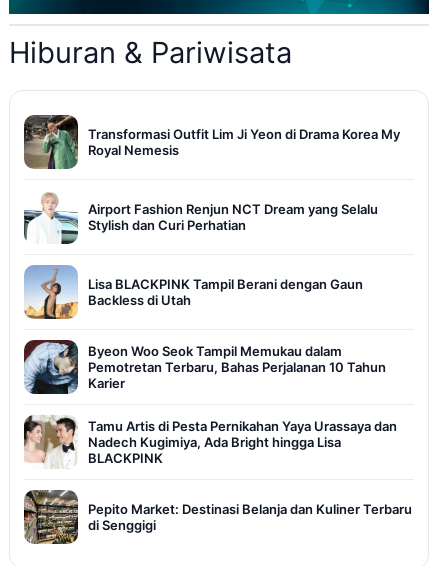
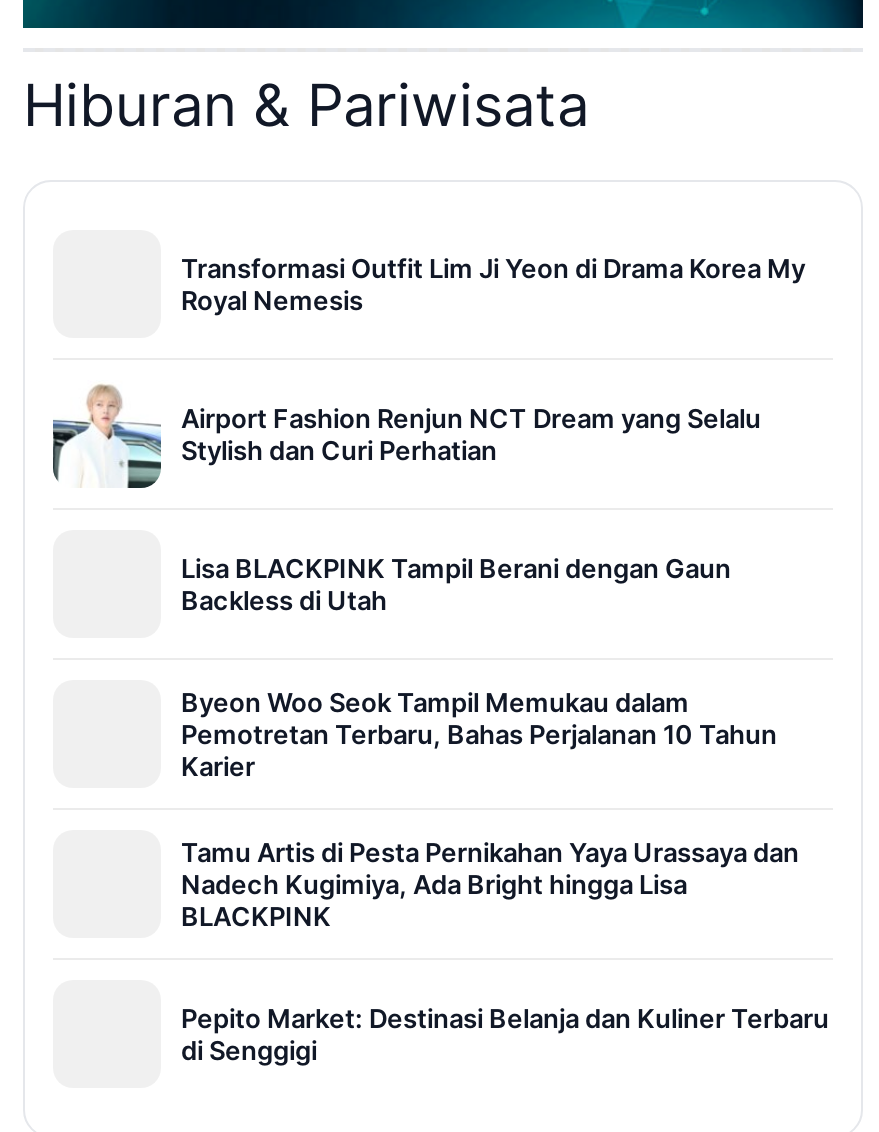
[23,114,79,170] [image] -> none
[24,265,79,320] [image] -> none
[23,339,79,395] [image] -> none
[23,415,78,464] [image] -> none
[23,489,79,545] [image] -> none

